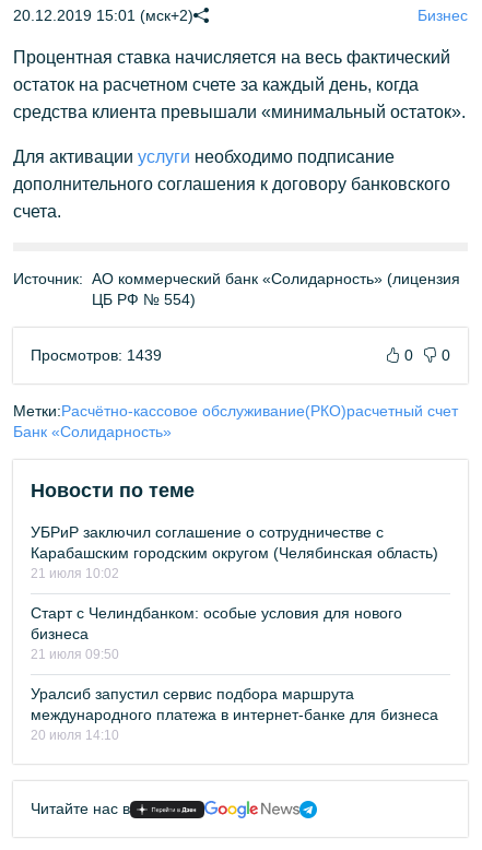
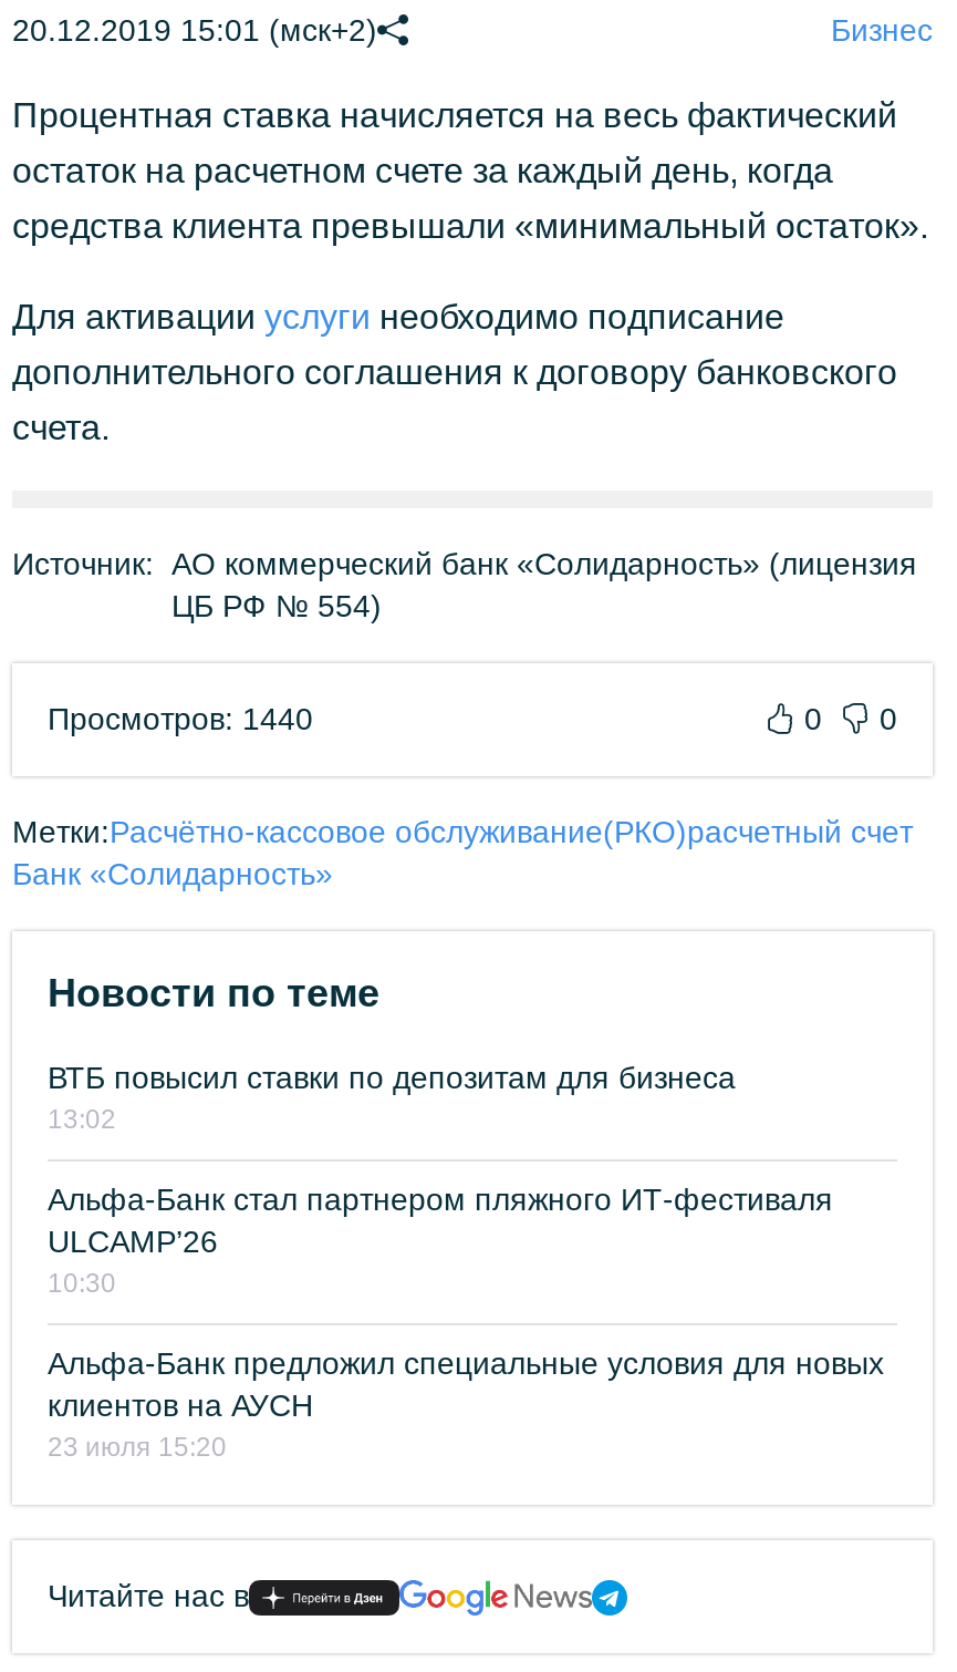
[31,346,162,364] Просмотров: 1439 -> [48,701,313,736] Просмотров: 1440
[31,523,438,581] УБРиР заключил соглашение о сотрудничестве с | Карабашским городским округом (Челябинская область) | 21 июля 10:02 -> [48,1060,736,1135] ВТБ повысил ставки по депозитам для бизнеса | 13:02
[31,604,402,662] Старт с Челиндбанком: особые условия для нового | бизнеса | 21 июля 09:50 -> [48,1181,833,1299] Альфа-Банк стал партнером пляжного ИТ-фестиваля | ULCAMP’26 | 10:30
[31,685,438,743] Уралсиб запустил сервис подбора маршрута | международного платежа в интернет-банке для бизнеса | 20 июля 14:10 -> [48,1345,884,1463] Альфа-Банк предложил специальные условия для новых | клиентов на АУСН | 23 июля 15:20

